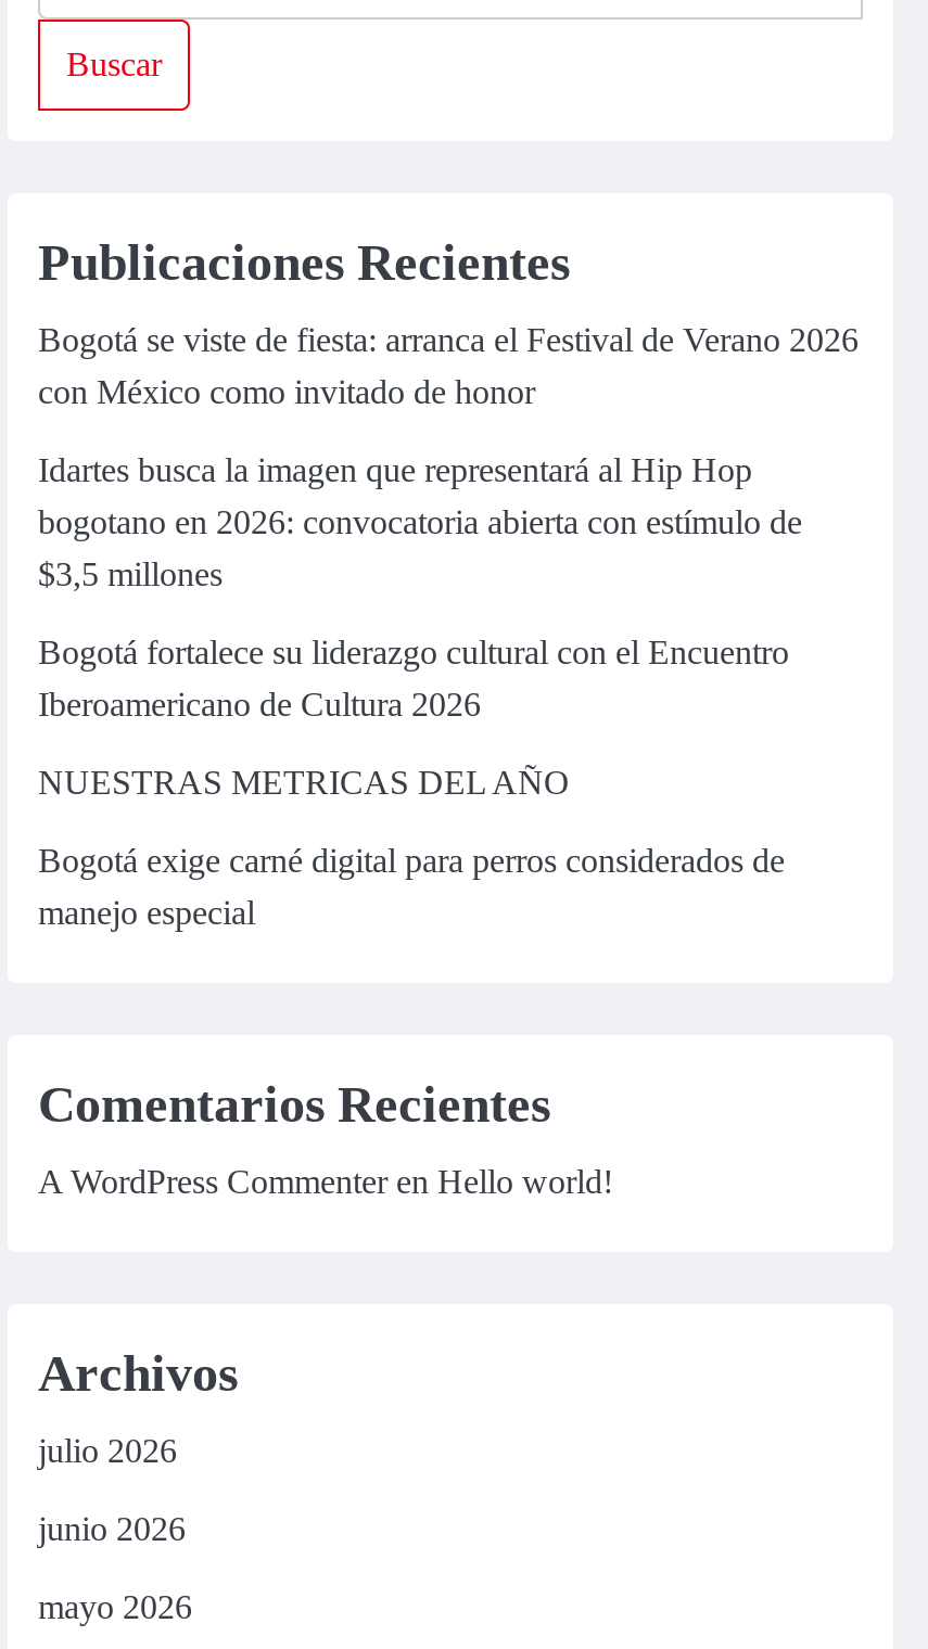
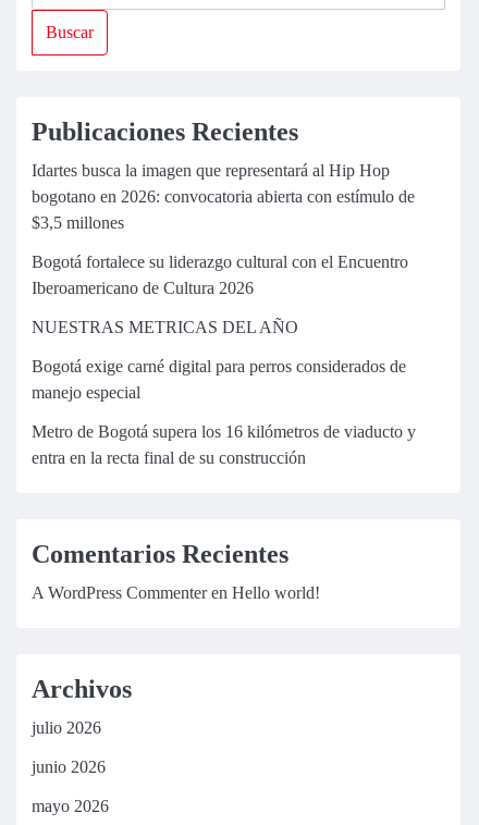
[38,321,859,410] Bogotá se viste de fiesta: arranca el Festival de Verano 2026 | con México como invitado de honor -> none
moved [38,451,802,931] -> [32,162,415,402]: Idartes busca la imagen que representará al Hip Hop | bogotano en 2026: convocatoria abierta con estímulo de | $3,5 millones | Bogotá fortalece su liderazgo cultural con el Encuentro | Iberoamericano de Cultura 2026 | NUESTRAS METRICAS DEL AÑO | Bogotá exige carné digital para perros considerados de | manejo especial
none -> [32,423,416,467] Metro de Bogotá supera los 16 kilómetros de viaducto y | entra en la recta final de su construcción

